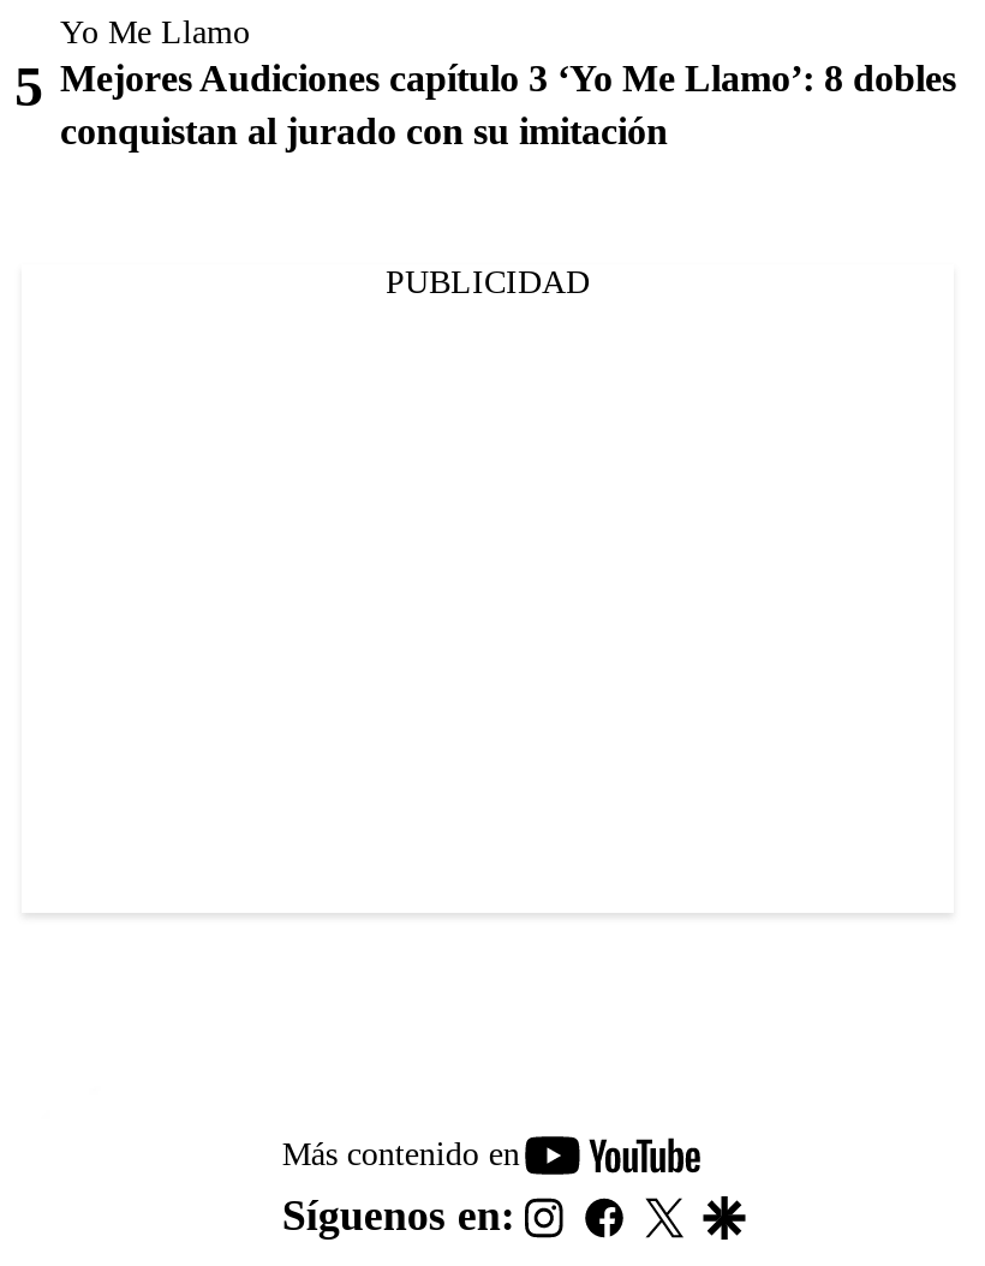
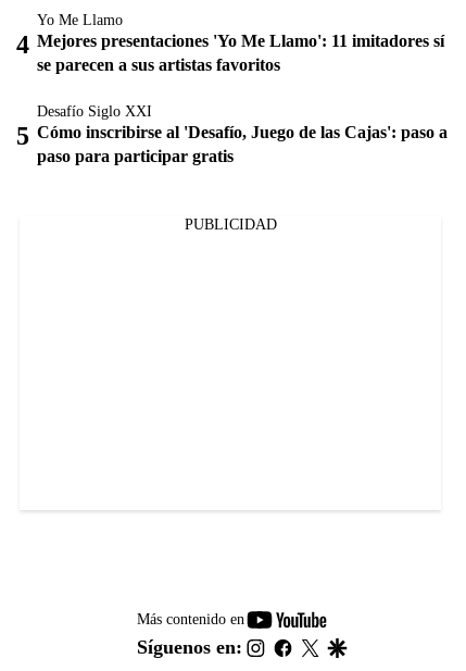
[60,58,956,151] Mejores Audiciones capítulo 3 ‘Yo Me Llamo’: 8 dobles | conquistan al jurado con su imitación -> [37,32,448,165] Mejores presentaciones 'Yo Me Llamo': 11 imitadores sí | se parecen a sus artistas favoritos | Desafío Siglo XXI | Cómo inscribirse al 'Desafío, Juego de las Cajas': paso a | paso para participar gratis

